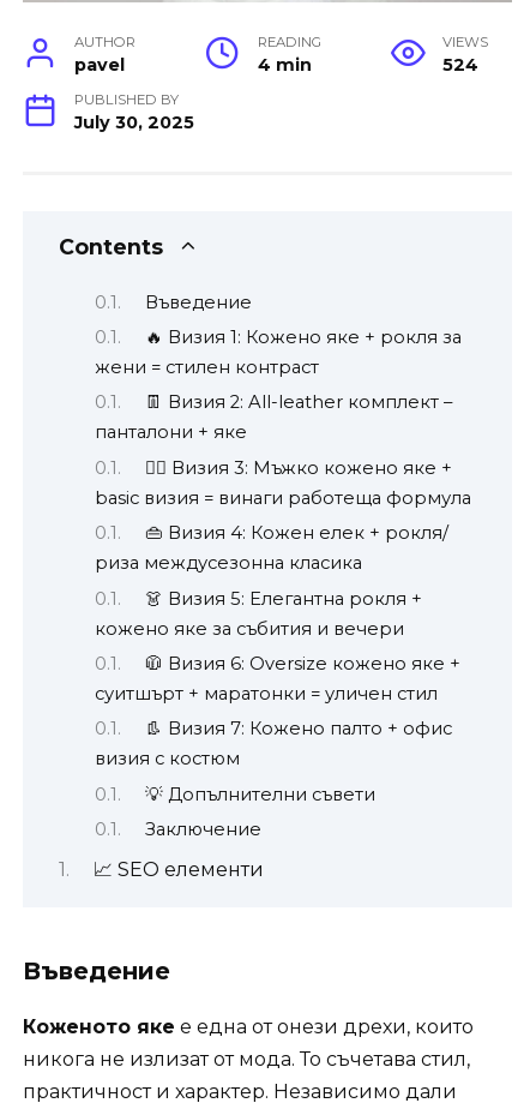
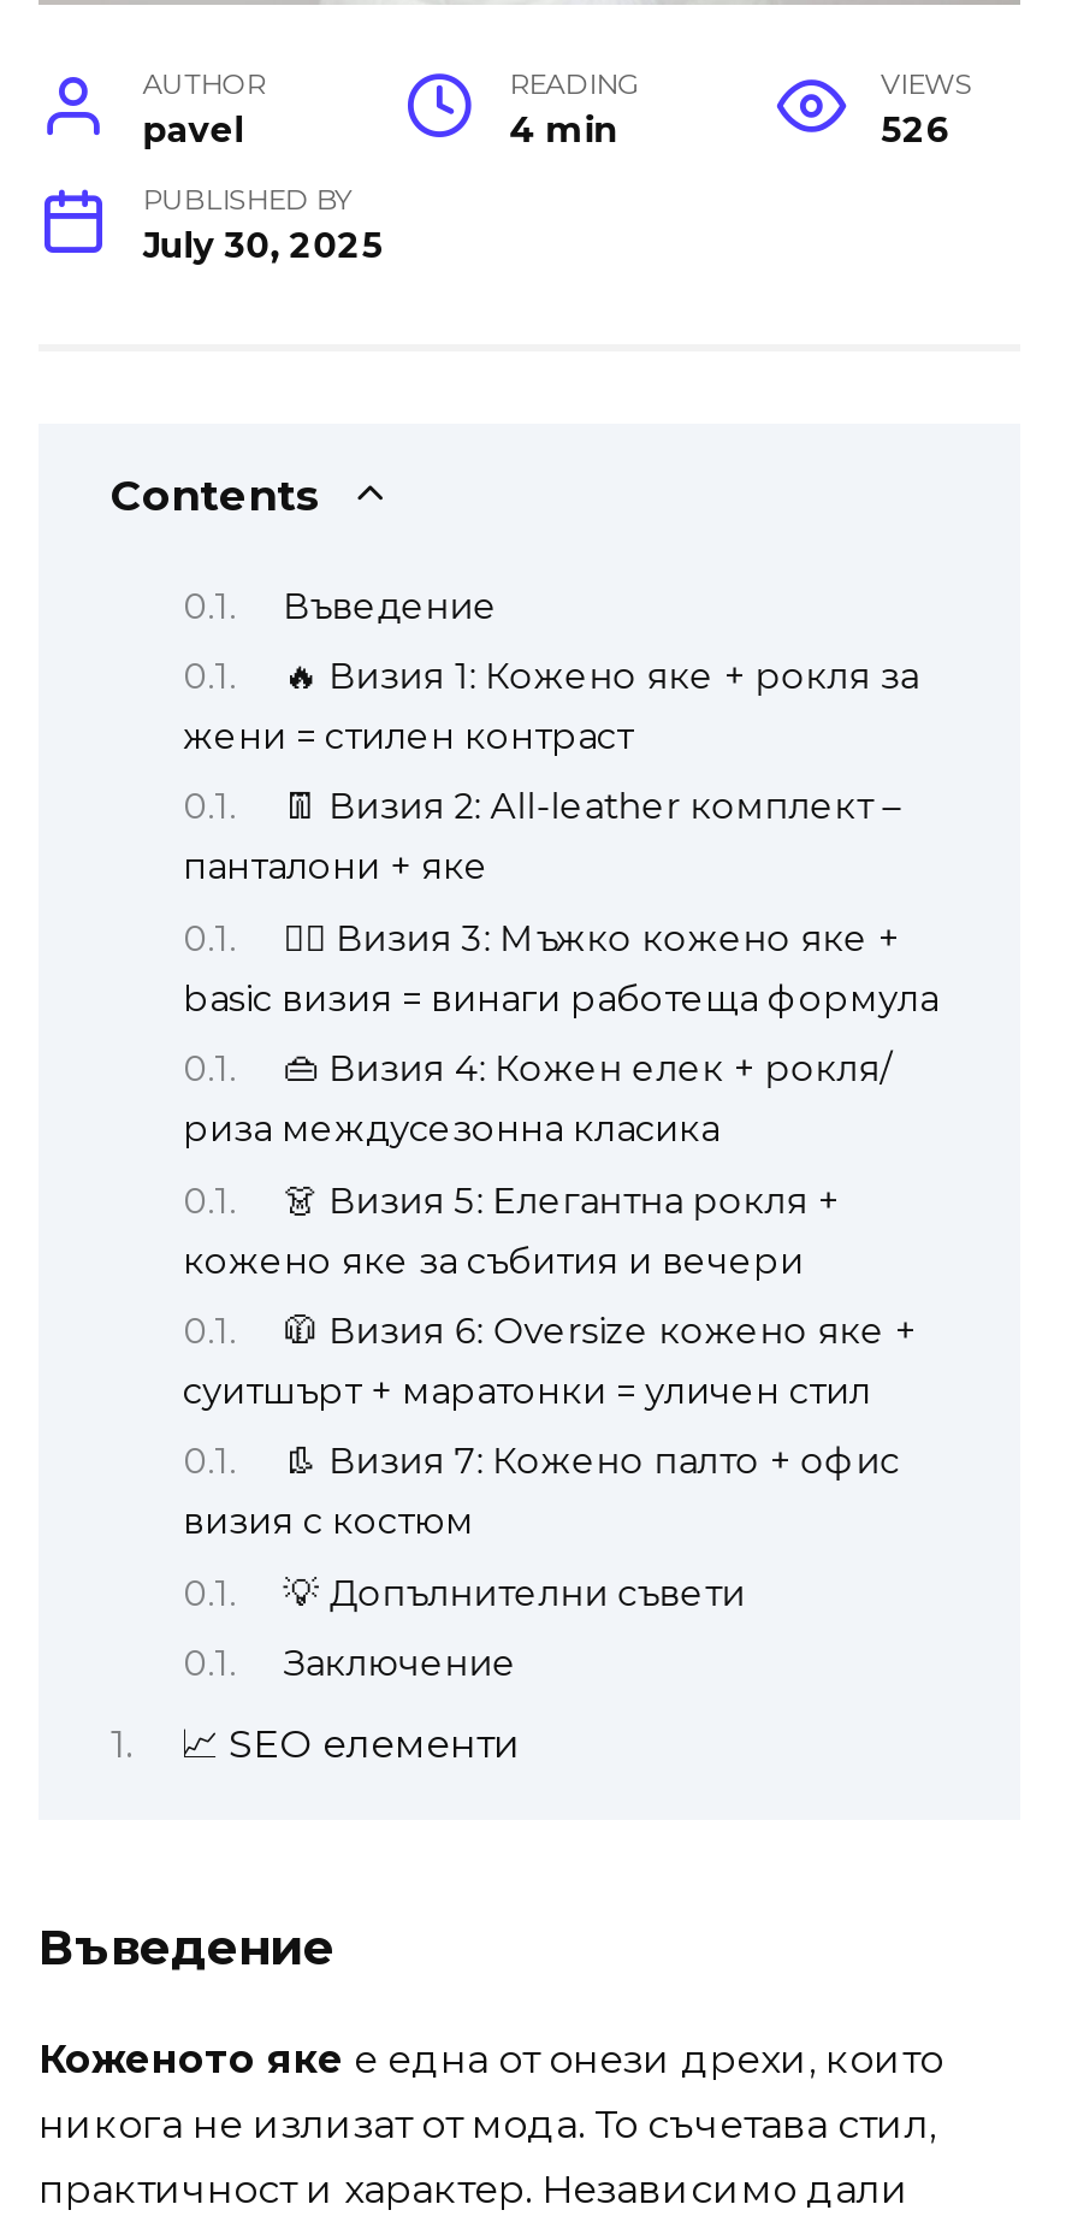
[442,54,478,76] 524 -> [881,109,950,152] 526

